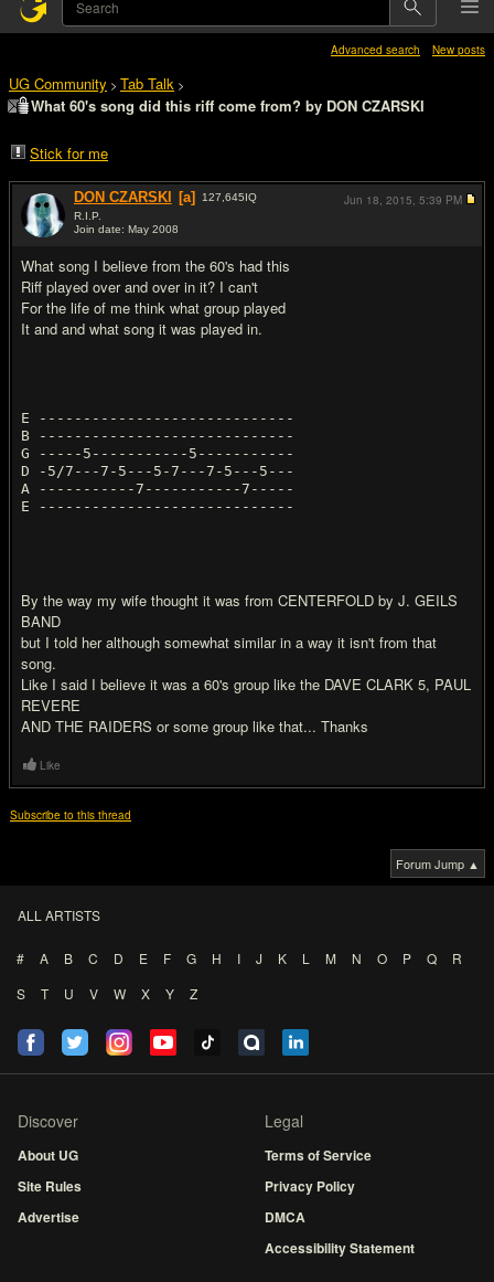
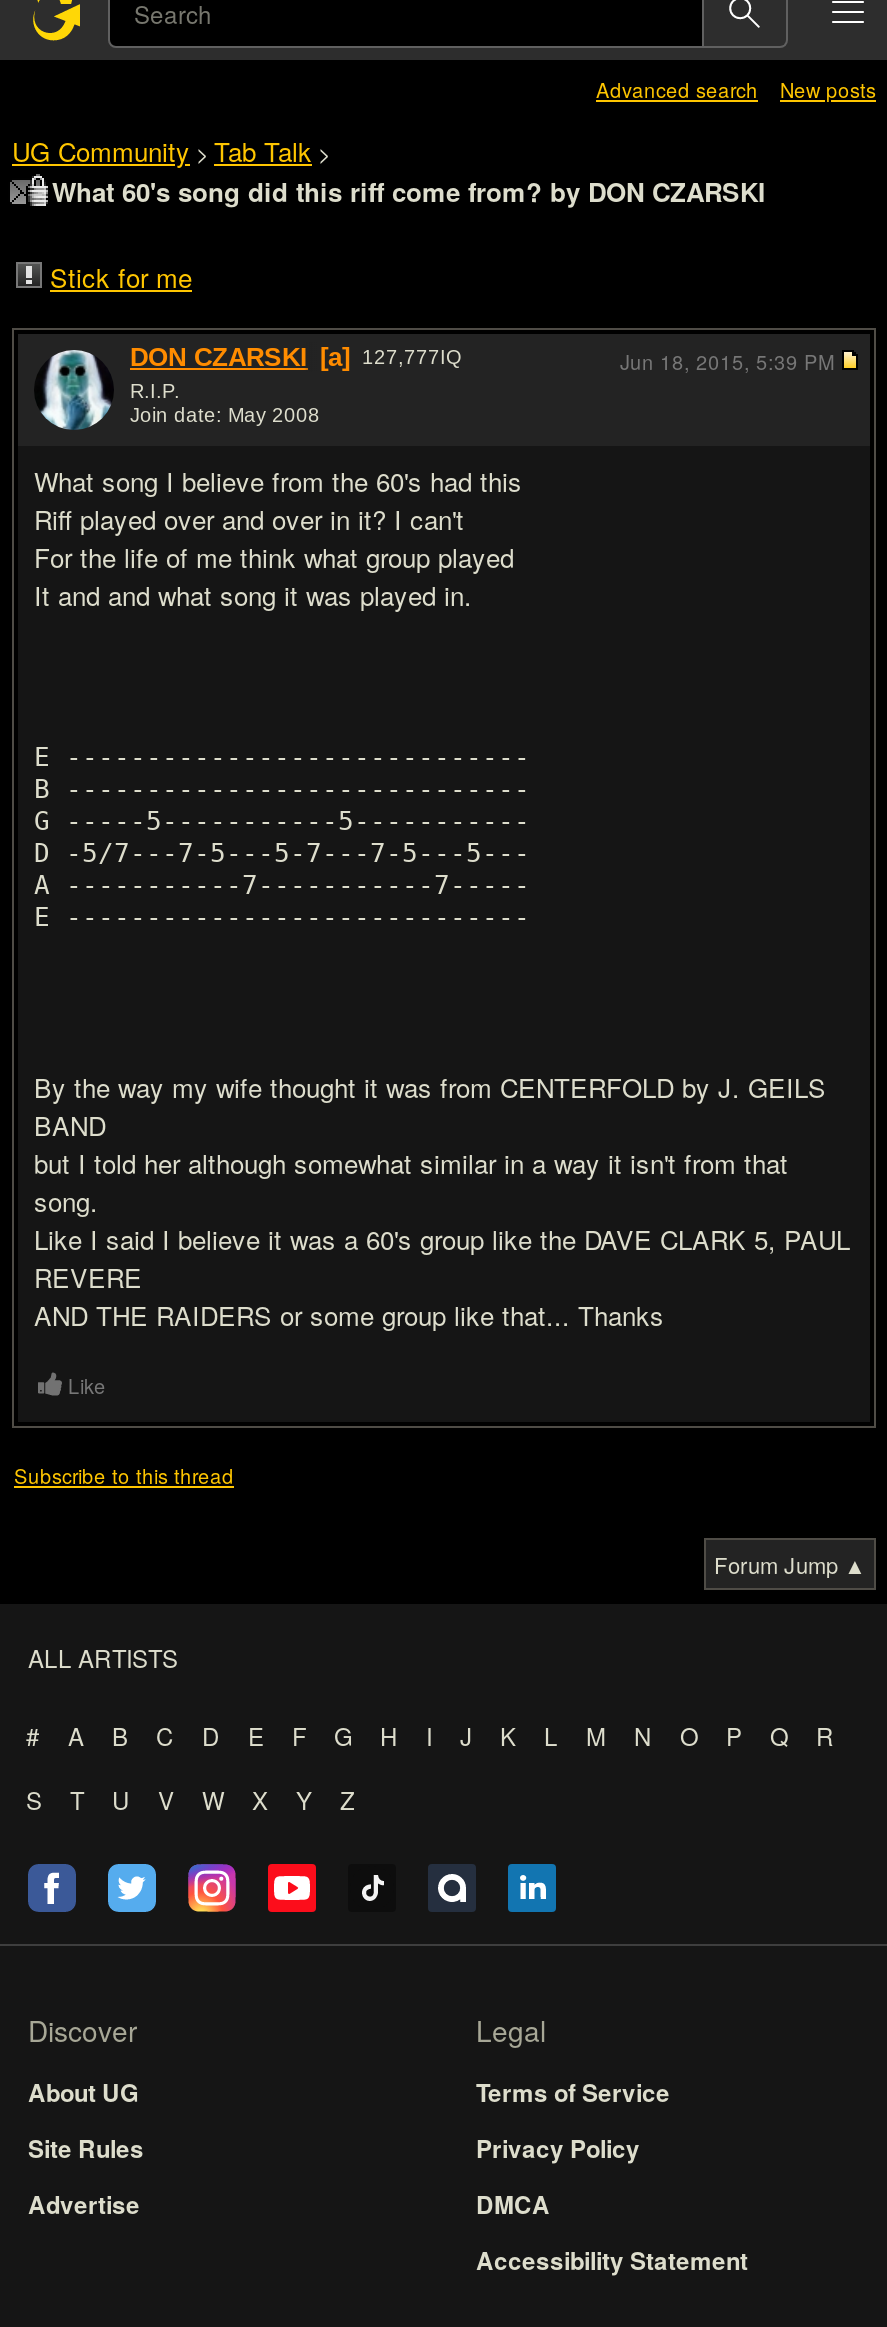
[74,189,257,205] DON CZARSKI [a] 127,645IQ -> [130,342,462,372] DON CZARSKI [a] 127,777IQ

